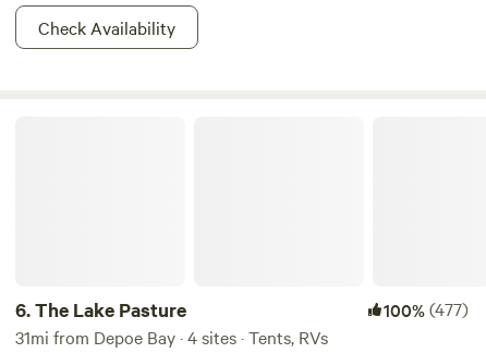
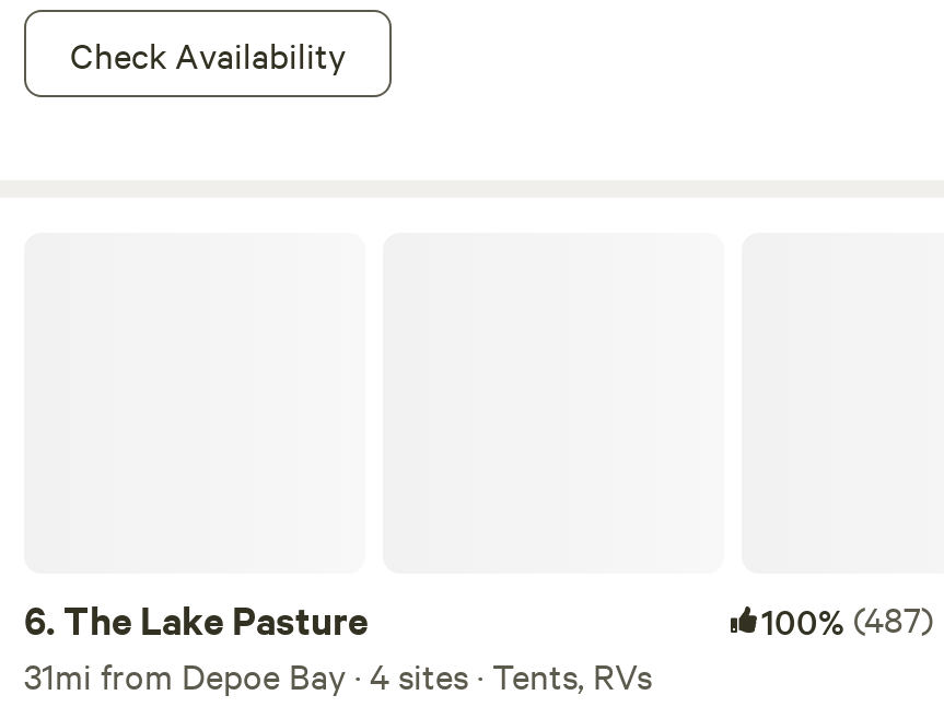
[384,296,469,321] 100% (477) -> [761,593,934,644] 100% (487)

